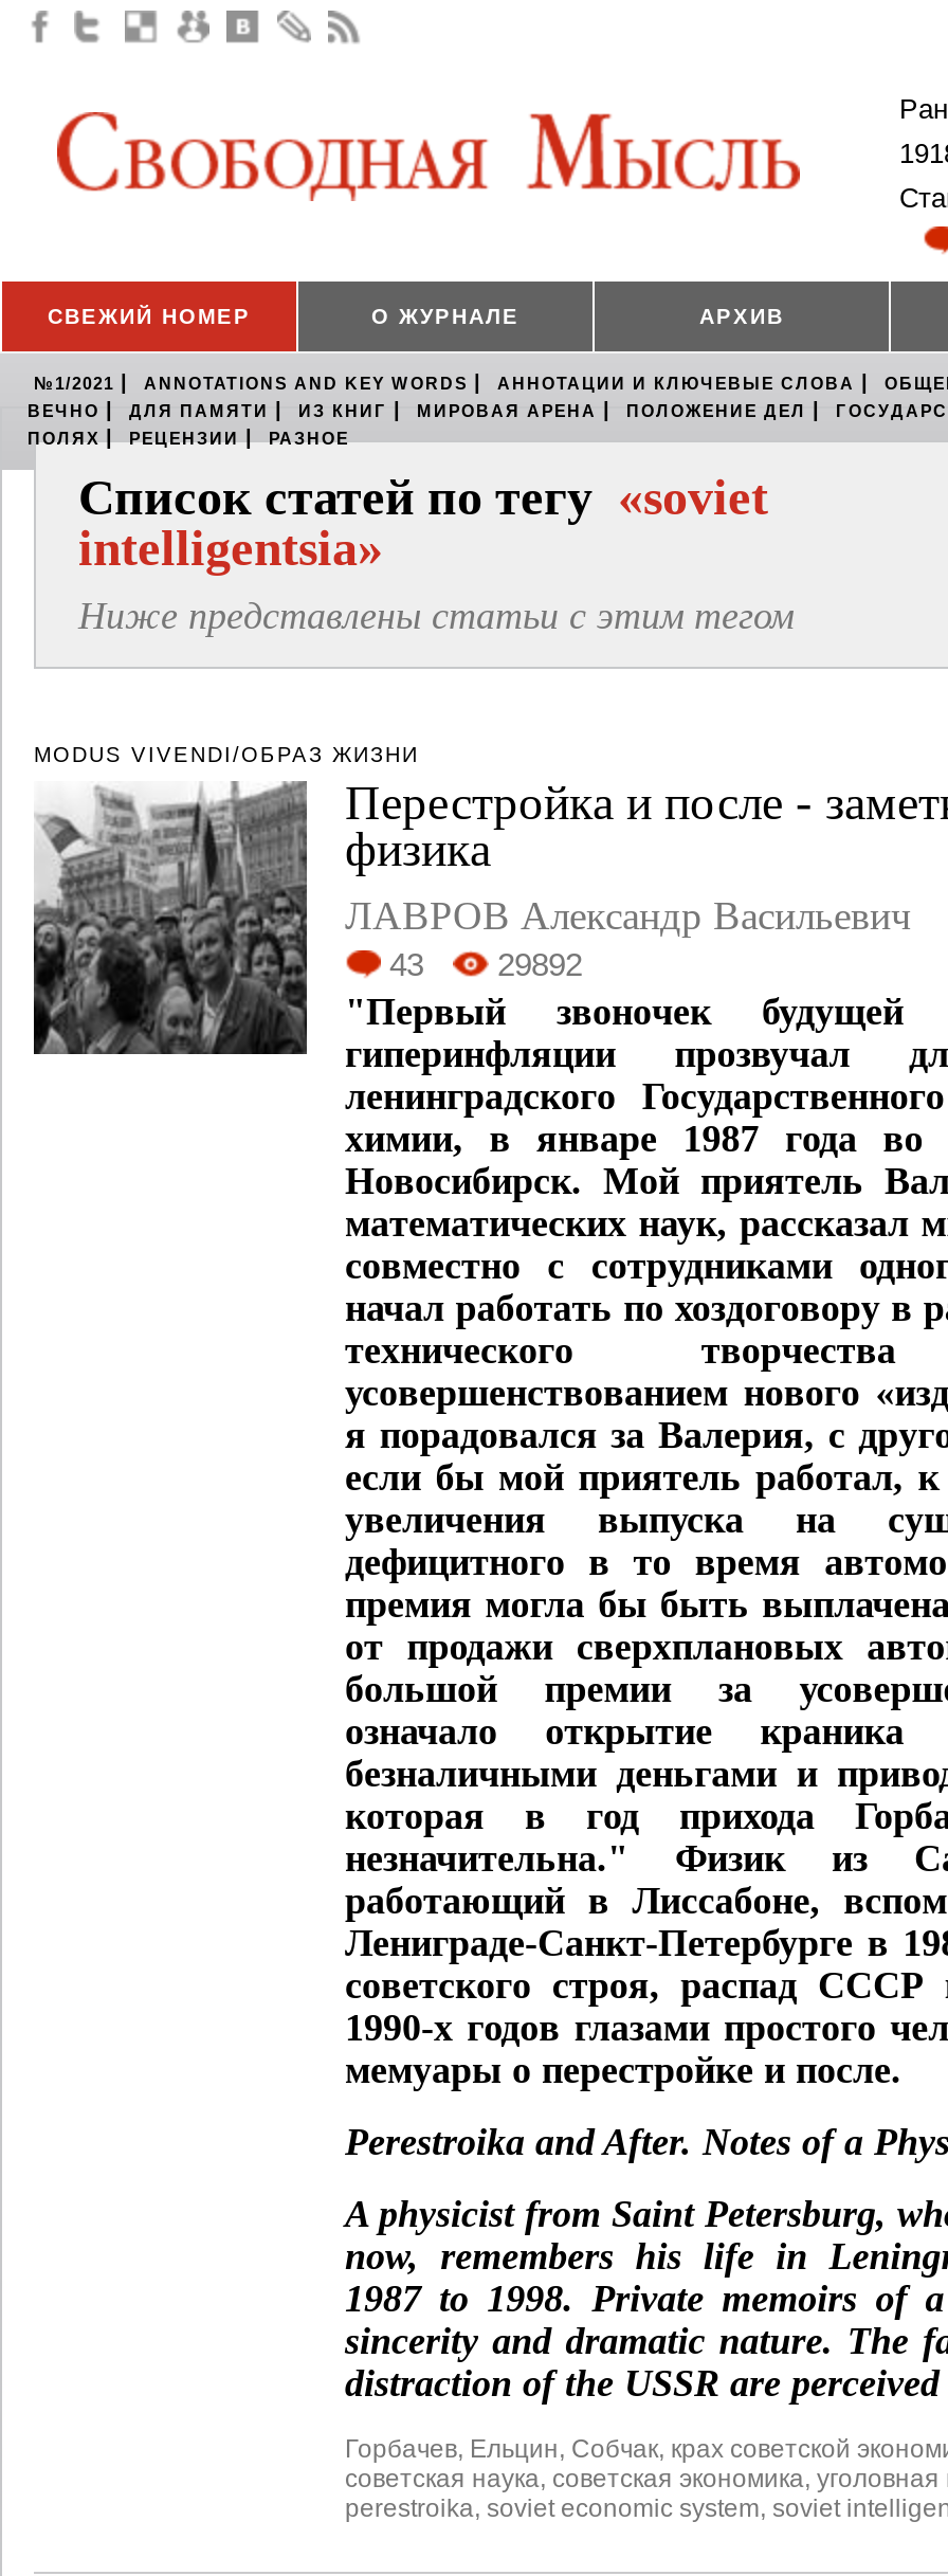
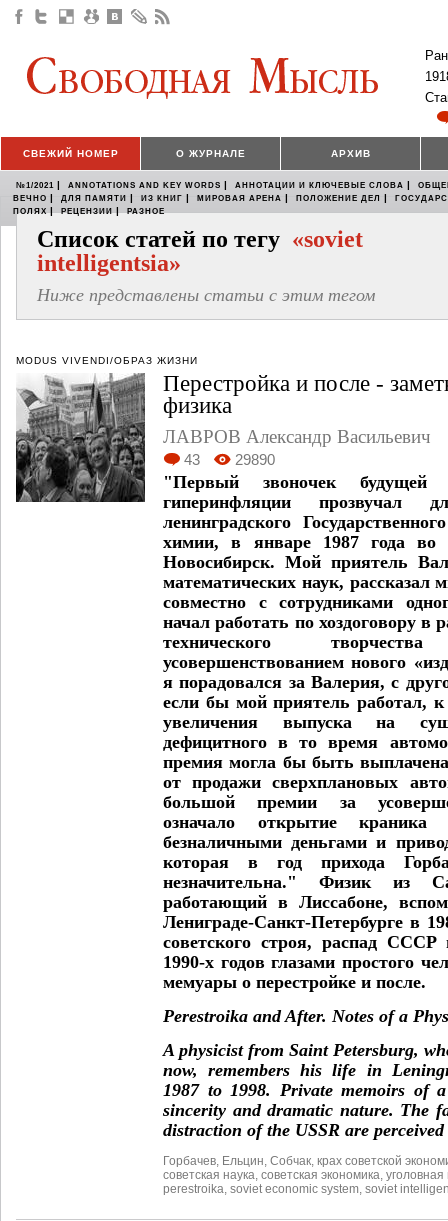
[497,947,582,983] 29892 -> [235,451,275,468] 29890

